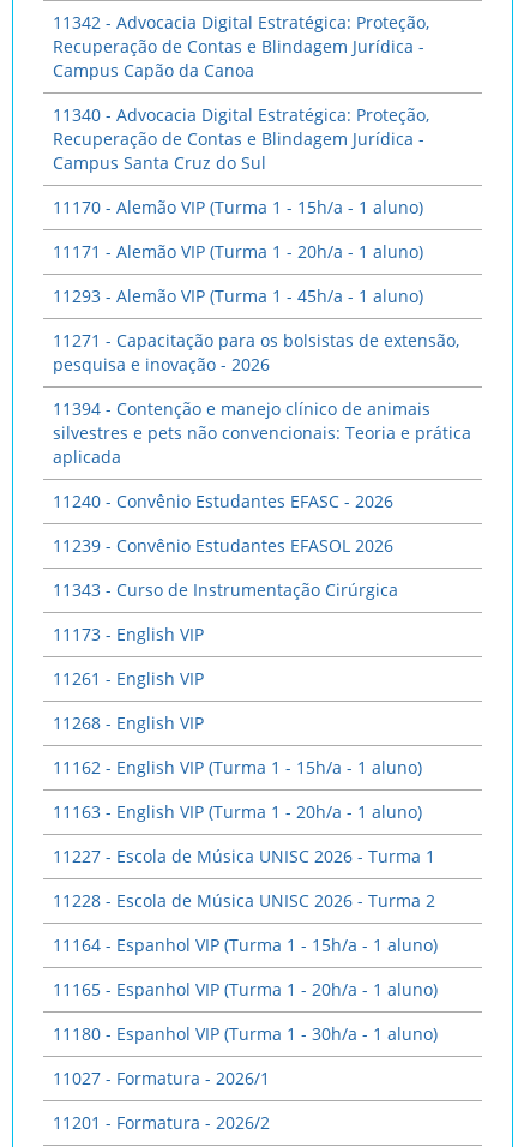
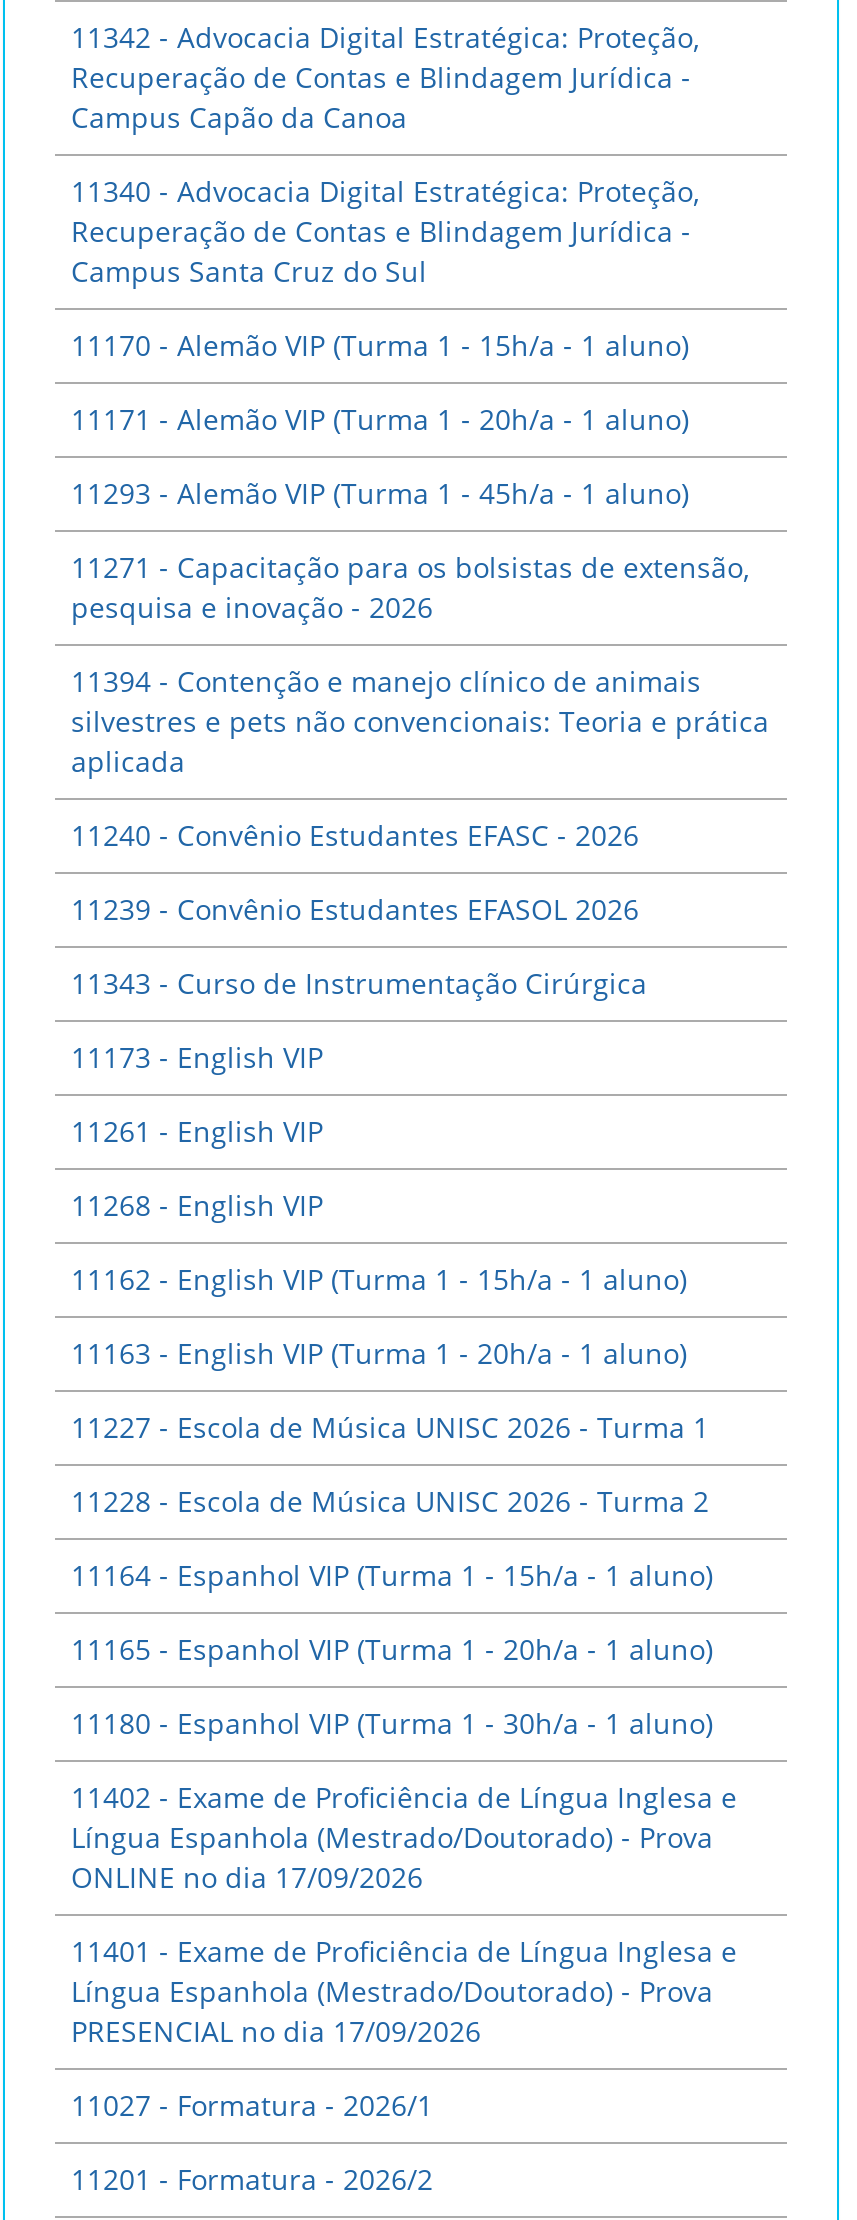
none -> [71,1778,737,2050] 11402 - Exame de Proficiência de Língua Inglesa e | Língua Espanhola (Mestrado/Doutorado) - Prova | ONLINE no dia 17/09/2026 | 11401 - Exame de Proficiência de Língua Inglesa e | Língua Espanhola (Mestrado/Doutorado) - Prova | PRESENCIAL no dia 17/09/2026

